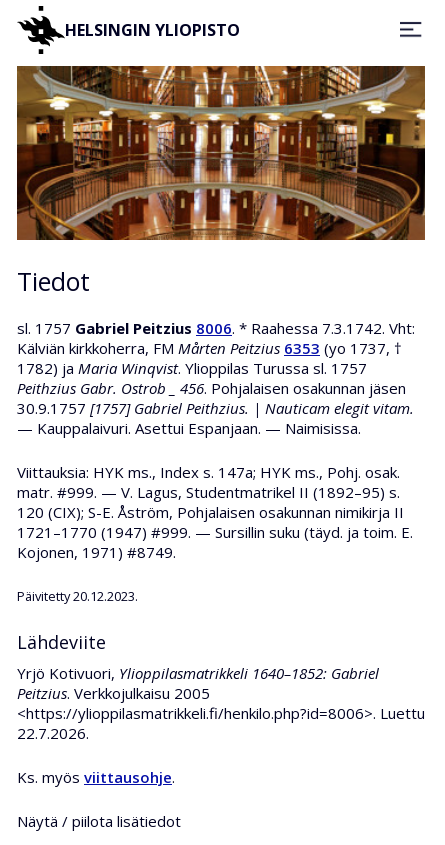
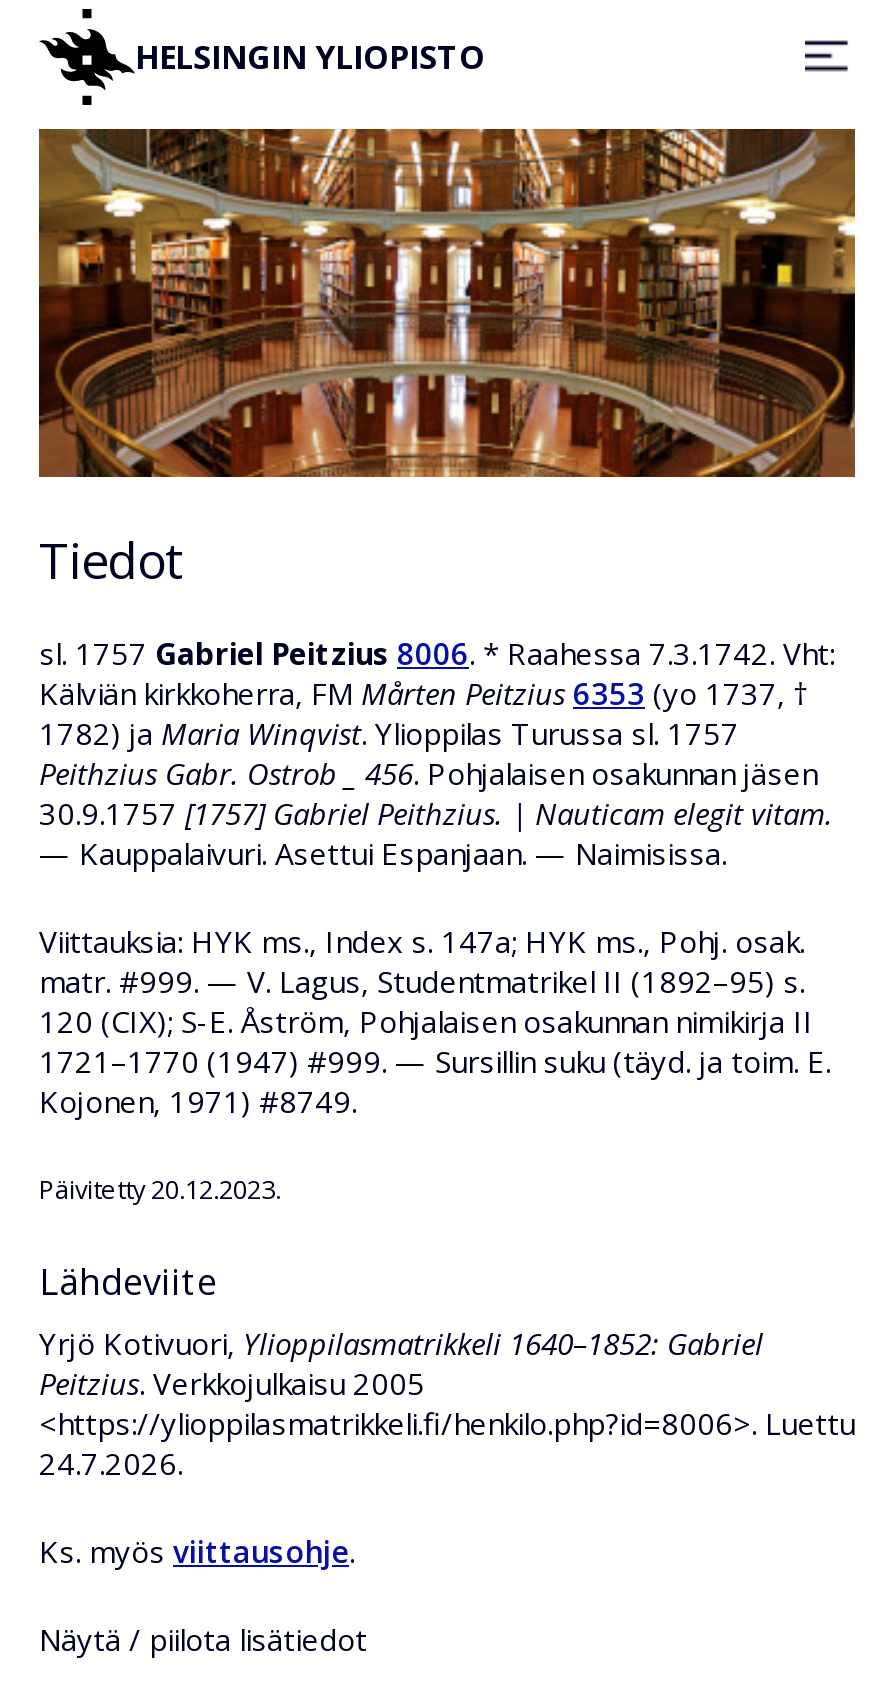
[17,723,89,743] 22.7.2026. -> [39,1443,183,1483] 24.7.2026.

